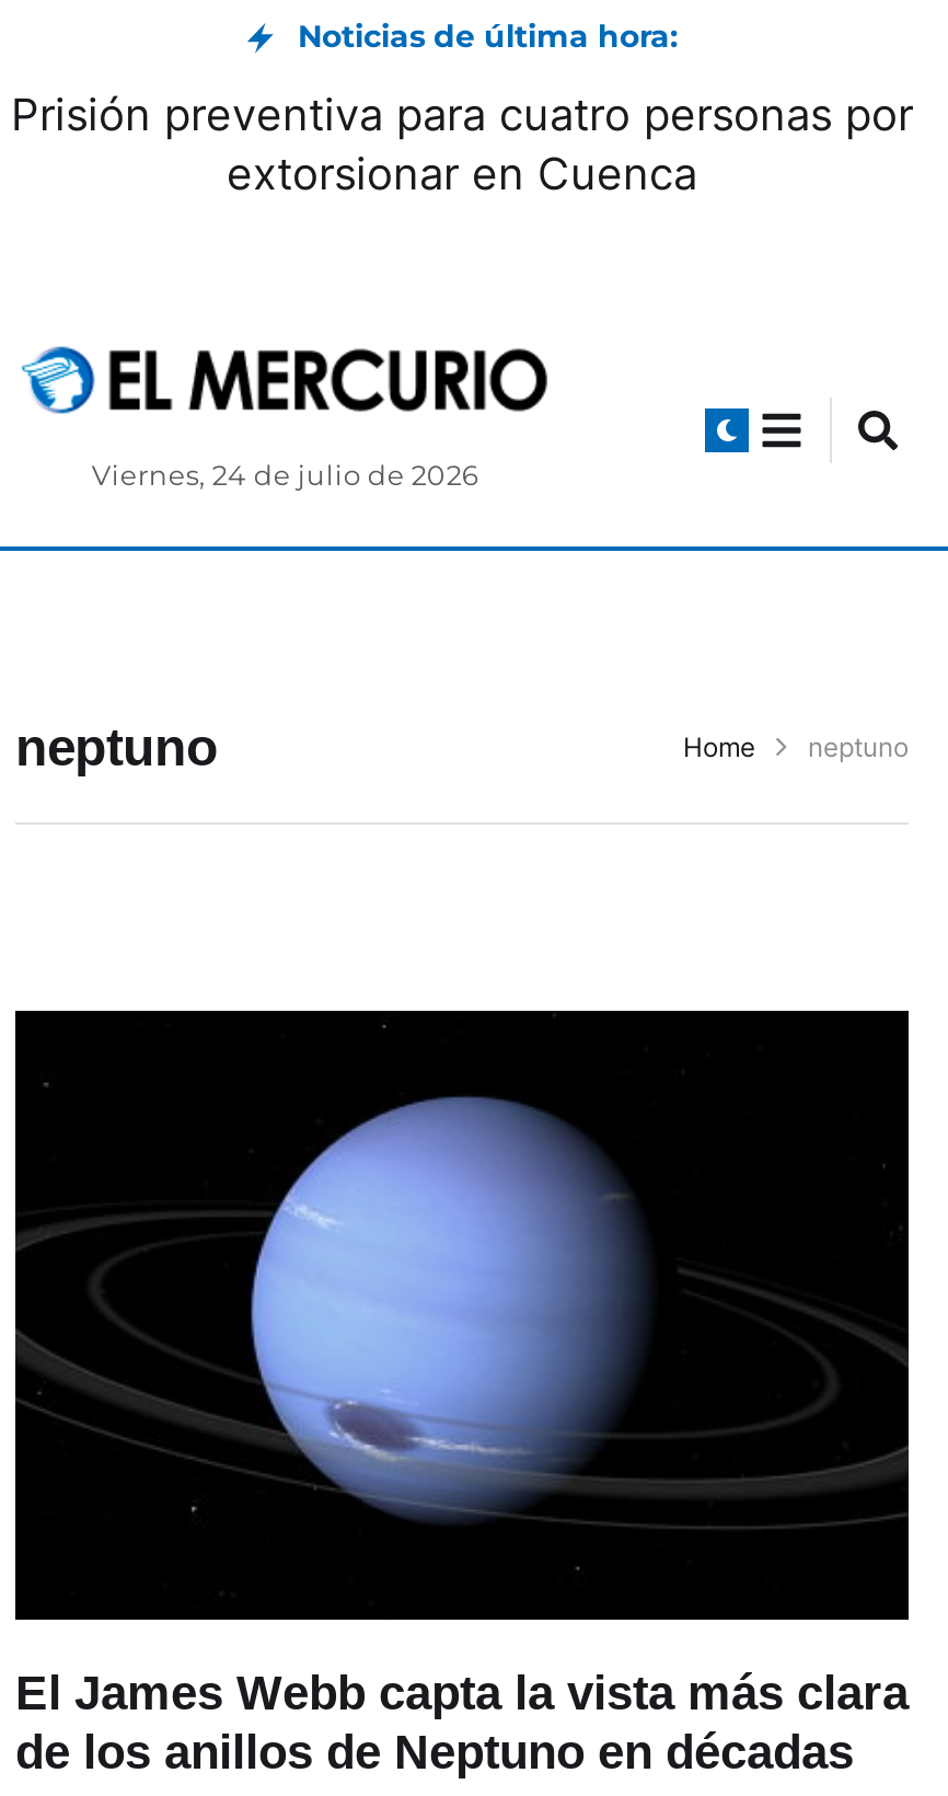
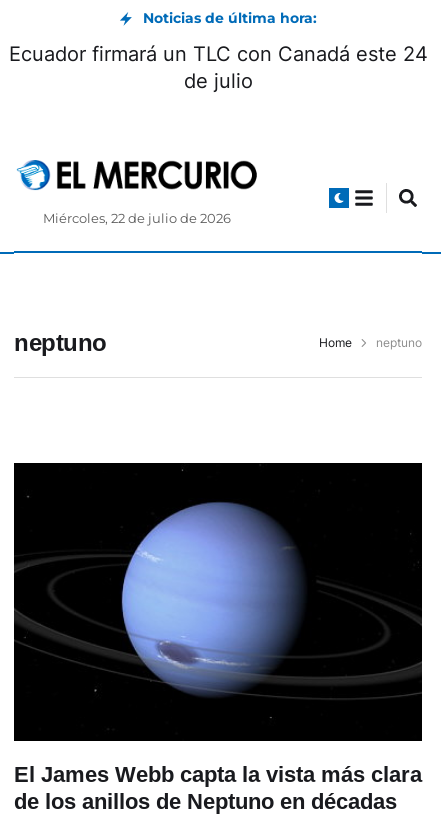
[11,89,913,200] Prisión preventiva para cuatro personas por | extorsionar en Cuenca -> [8,42,427,93] Ecuador firmará un TLC con Canadá este 24 | de julio
[92,460,479,492] Viernes, 24 de julio de 2026 -> [43,211,231,226] Miércoles, 22 de julio de 2026

